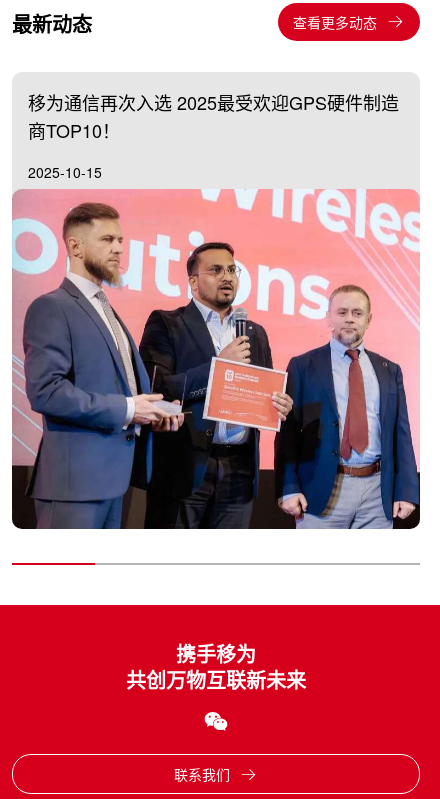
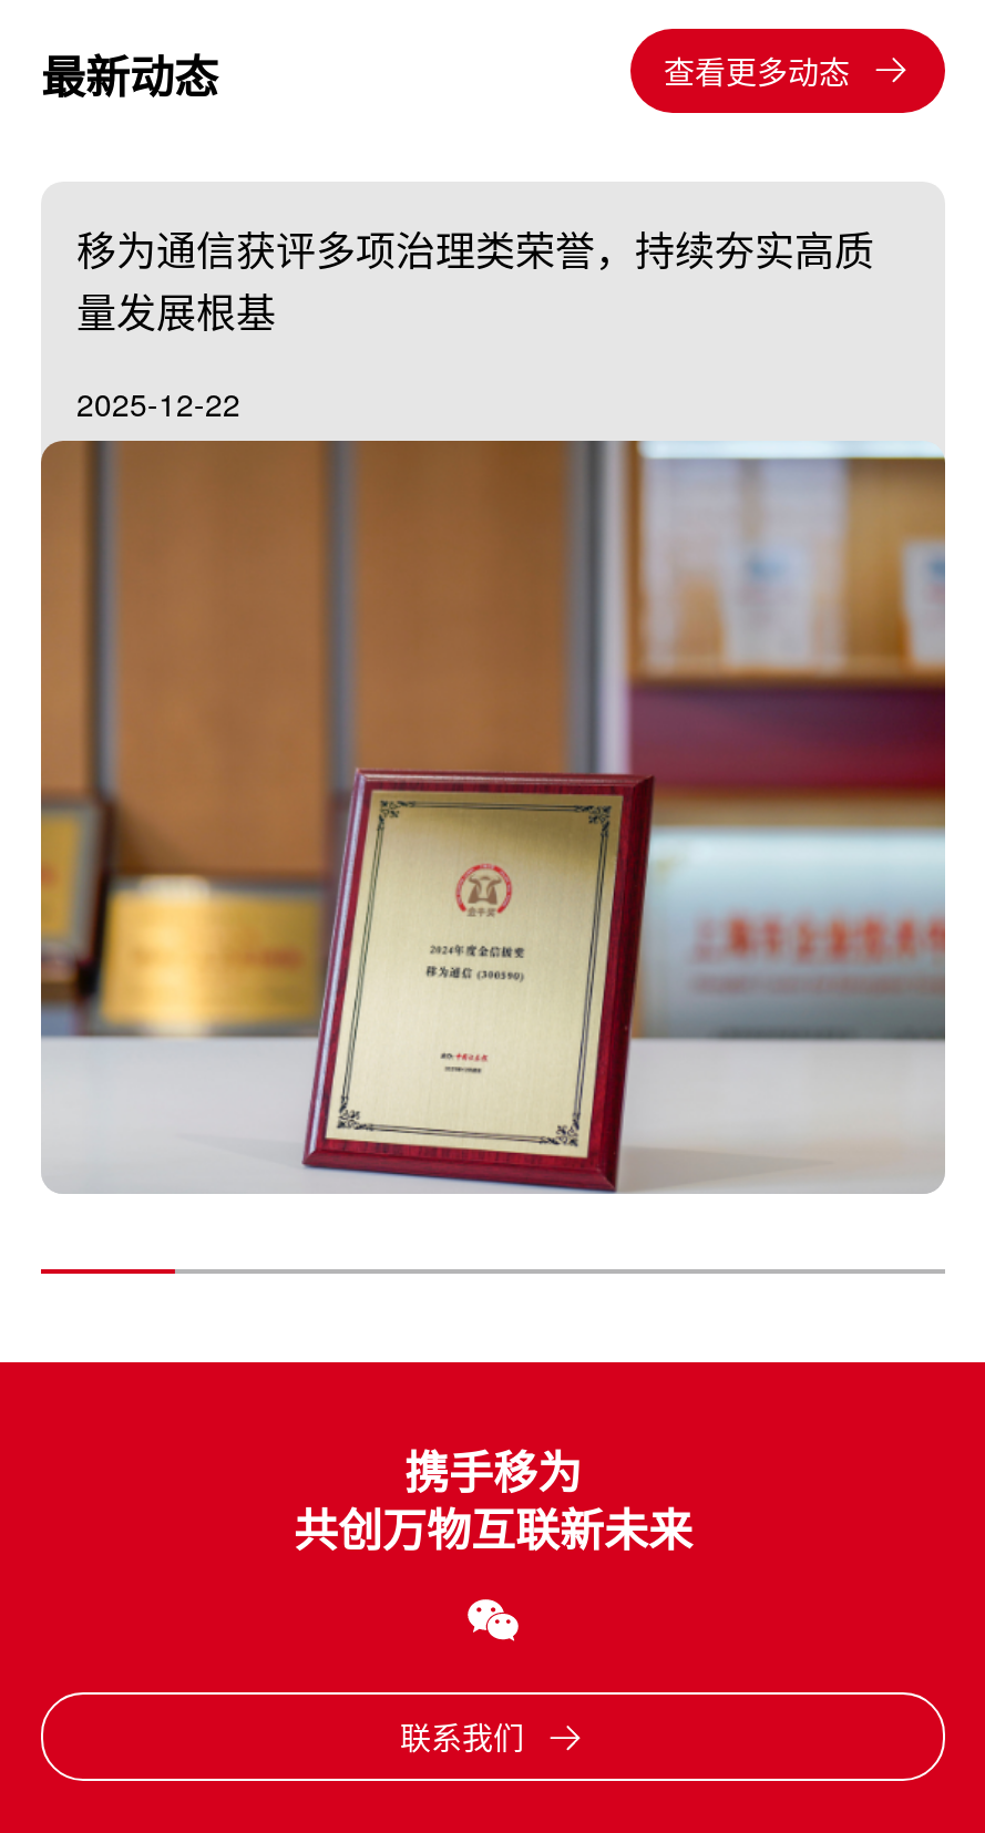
[28,89,399,143] 移为通信再次入选 2025最受欢迎GPS硬件制造 | 商TOP10！ -> [76,218,874,338] 移为通信获评多项治理类荣誉，持续夯实高质 | 量发展根基
[28,162,102,182] 2025-10-15 -> [76,381,240,426] 2025-12-22
[11,189,421,530] [image] -> [39,439,947,1194] [image]

